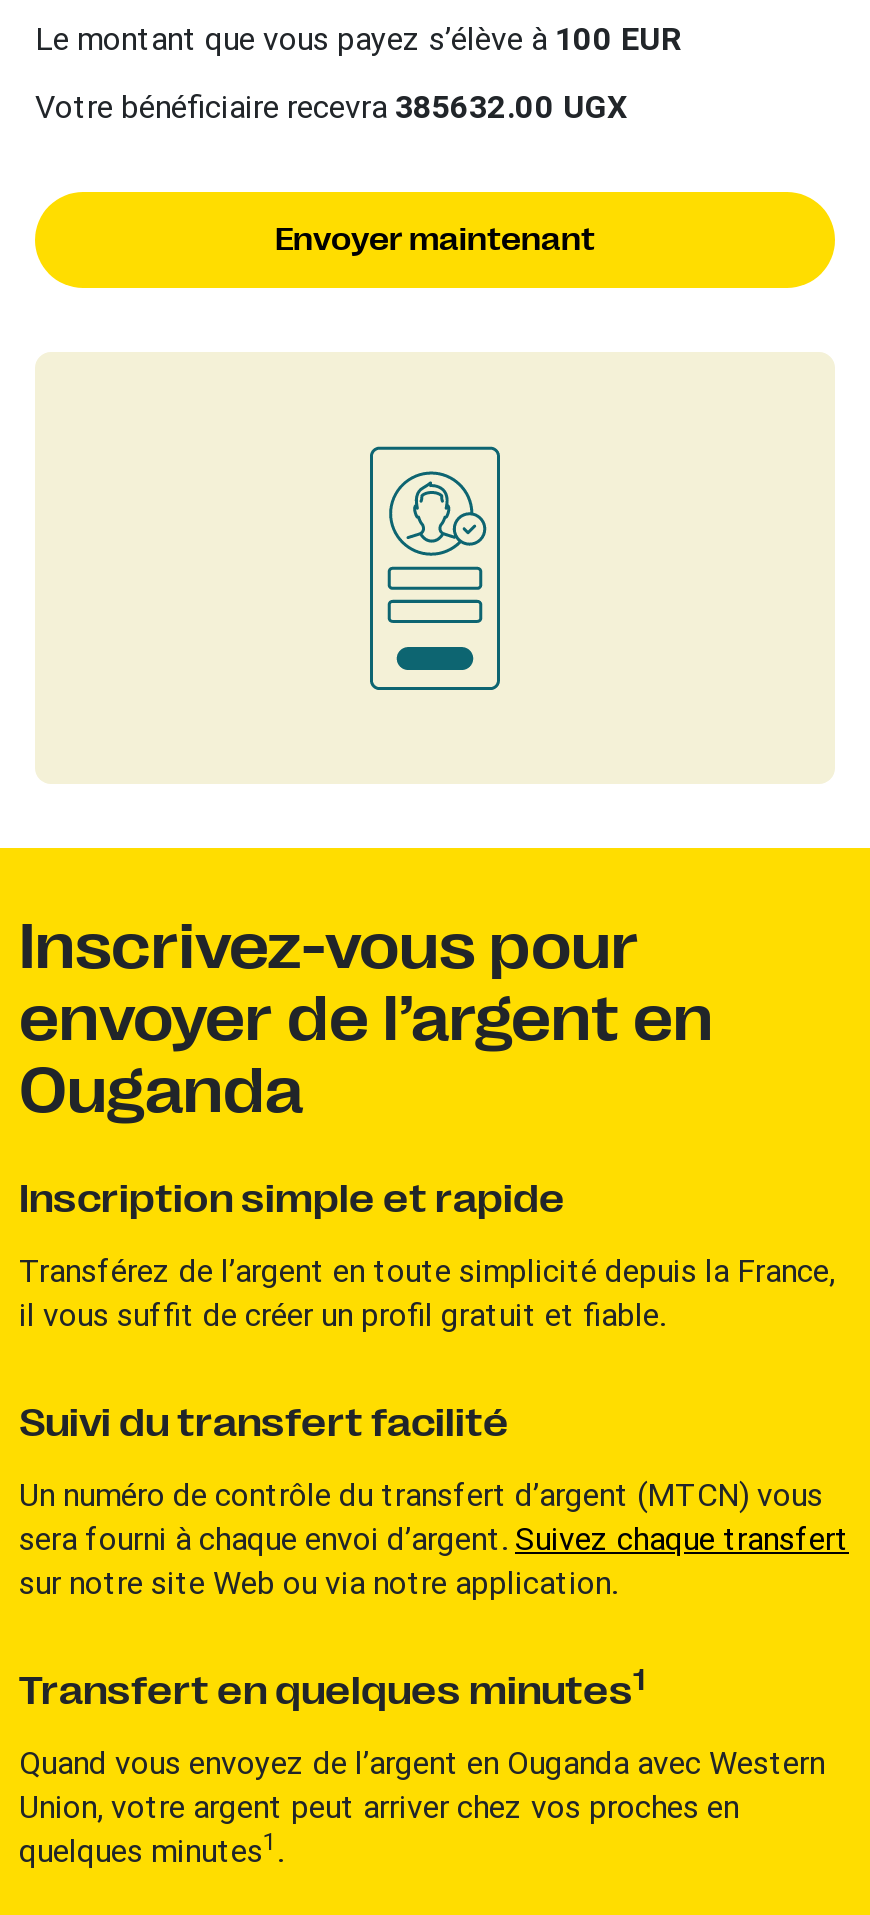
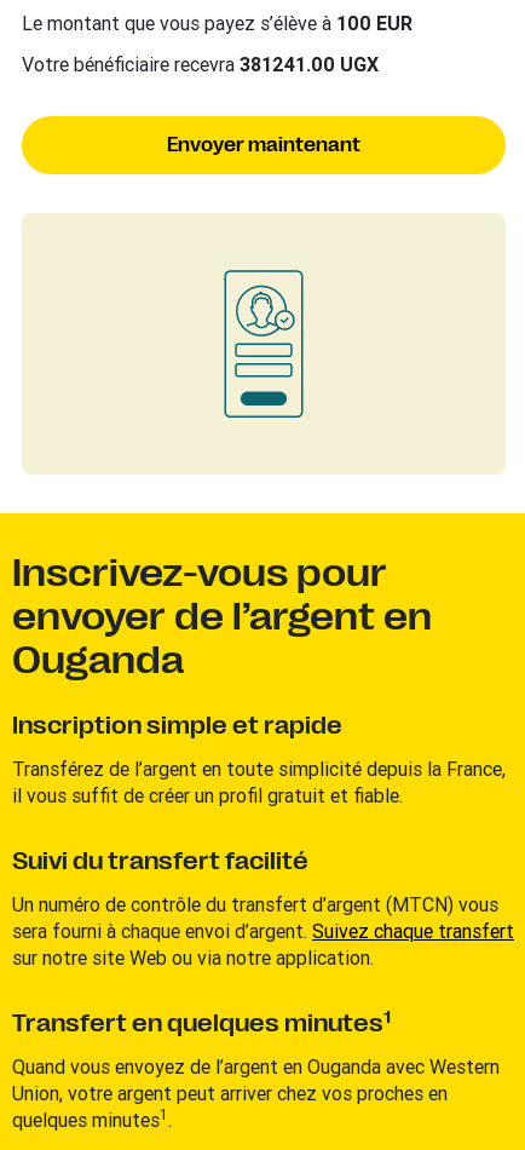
[35,85,627,125] Votre bénéficiaire recevra 385632.00 UGX -> [22,51,379,76] Votre bénéficiaire recevra 381241.00 UGX

